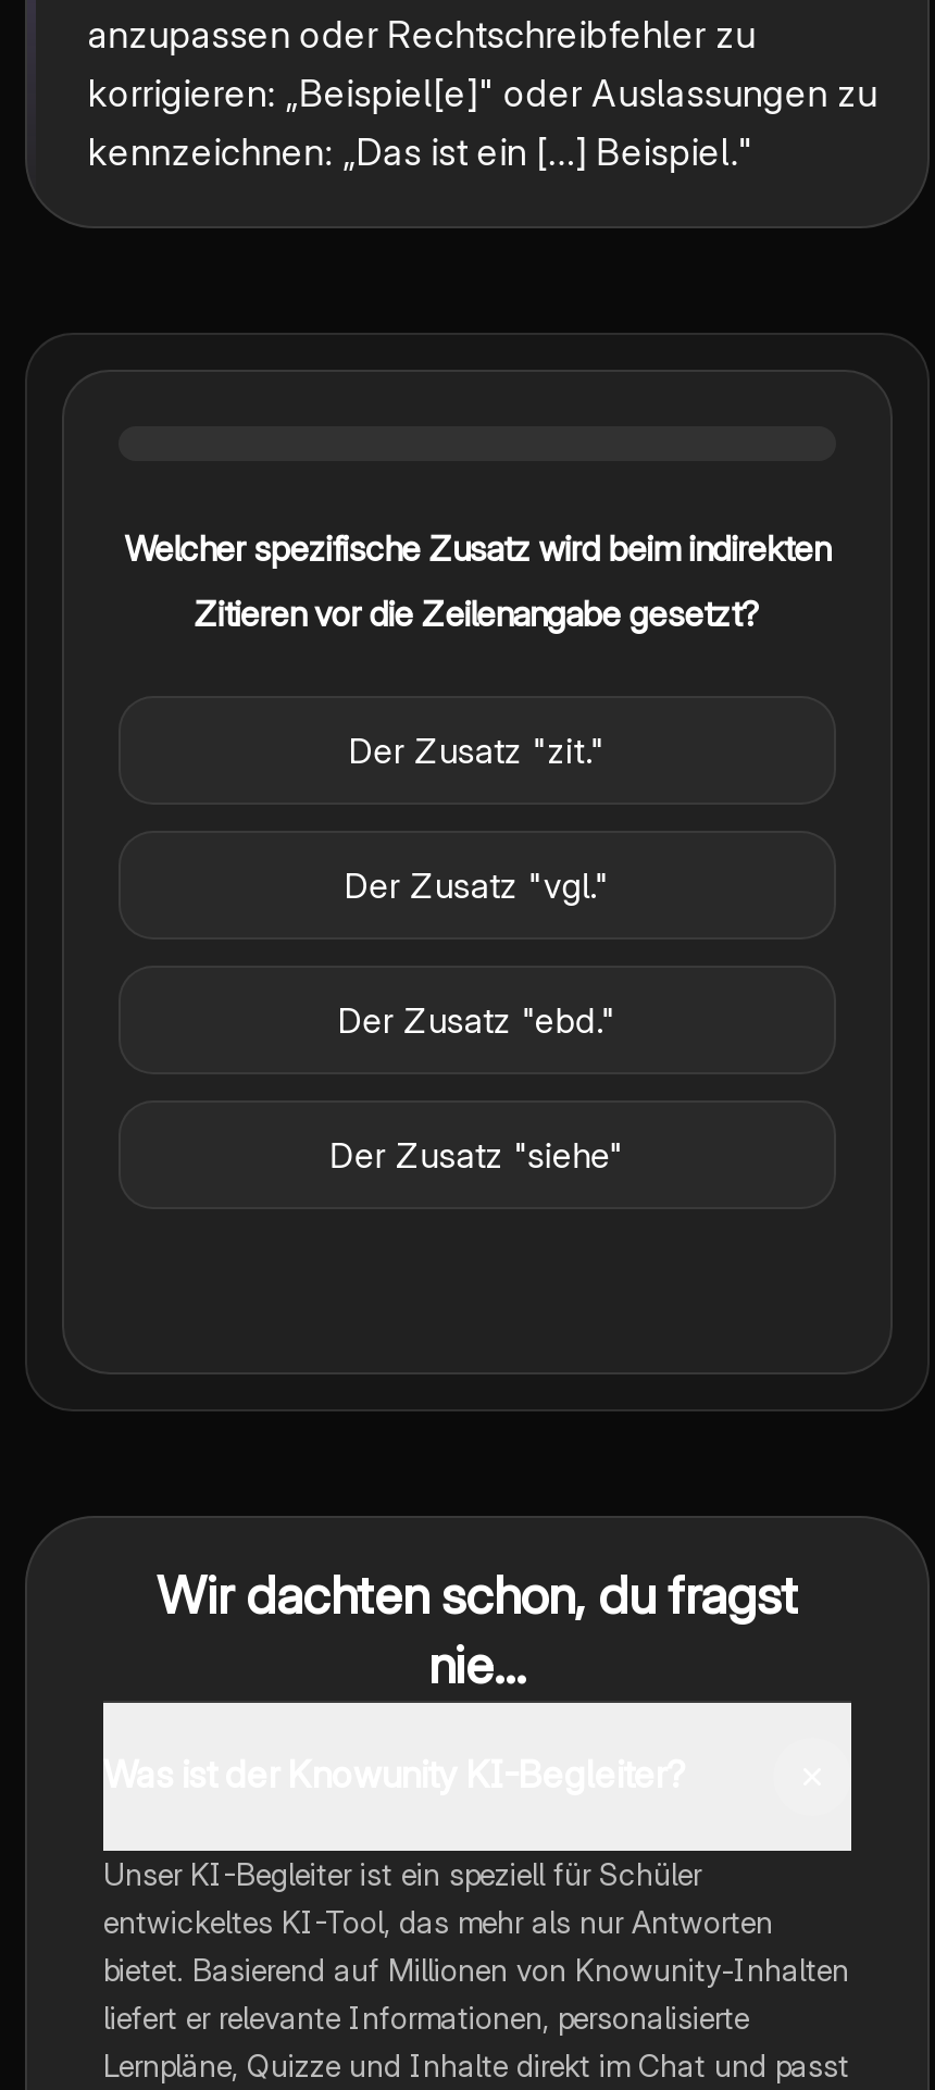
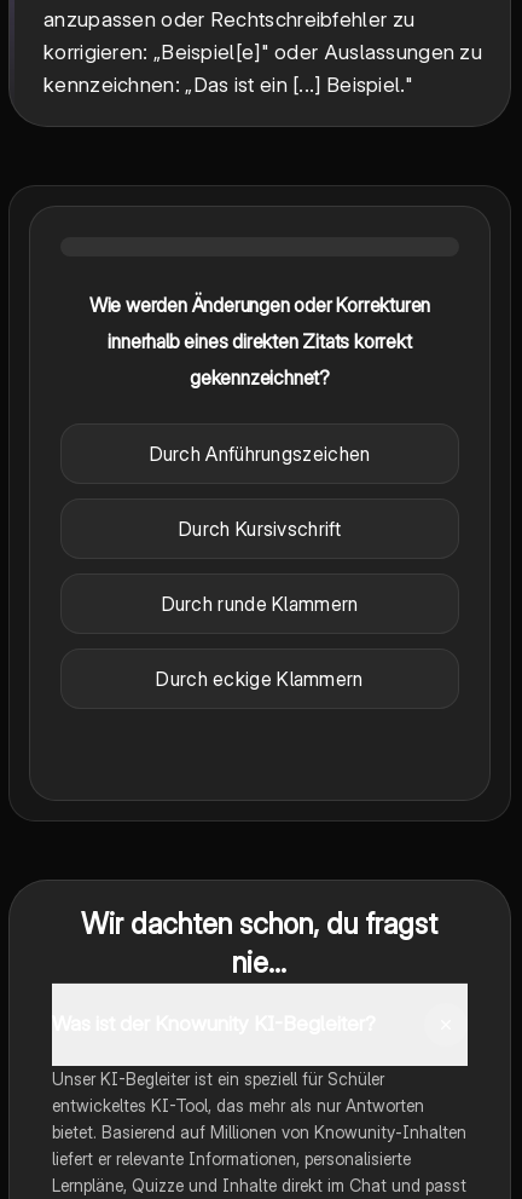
[124,525,830,1176] Welcher spezifische Zusatz wird beim indirekten | Zitieren vor die Zeilenangabe gesetzt? | Der Zusatz "zit." | Der Zusatz "vgl." | Der Zusatz "ebd." | Der Zusatz "siehe" -> [89,292,430,690] Wie werden Änderungen oder Korrekturen | innerhalb eines direkten Zitats korrekt | gekennzeichnet? | Durch Anführungszeichen | Durch Kursivschrift | Durch runde Klammern | Durch eckige Klammern

